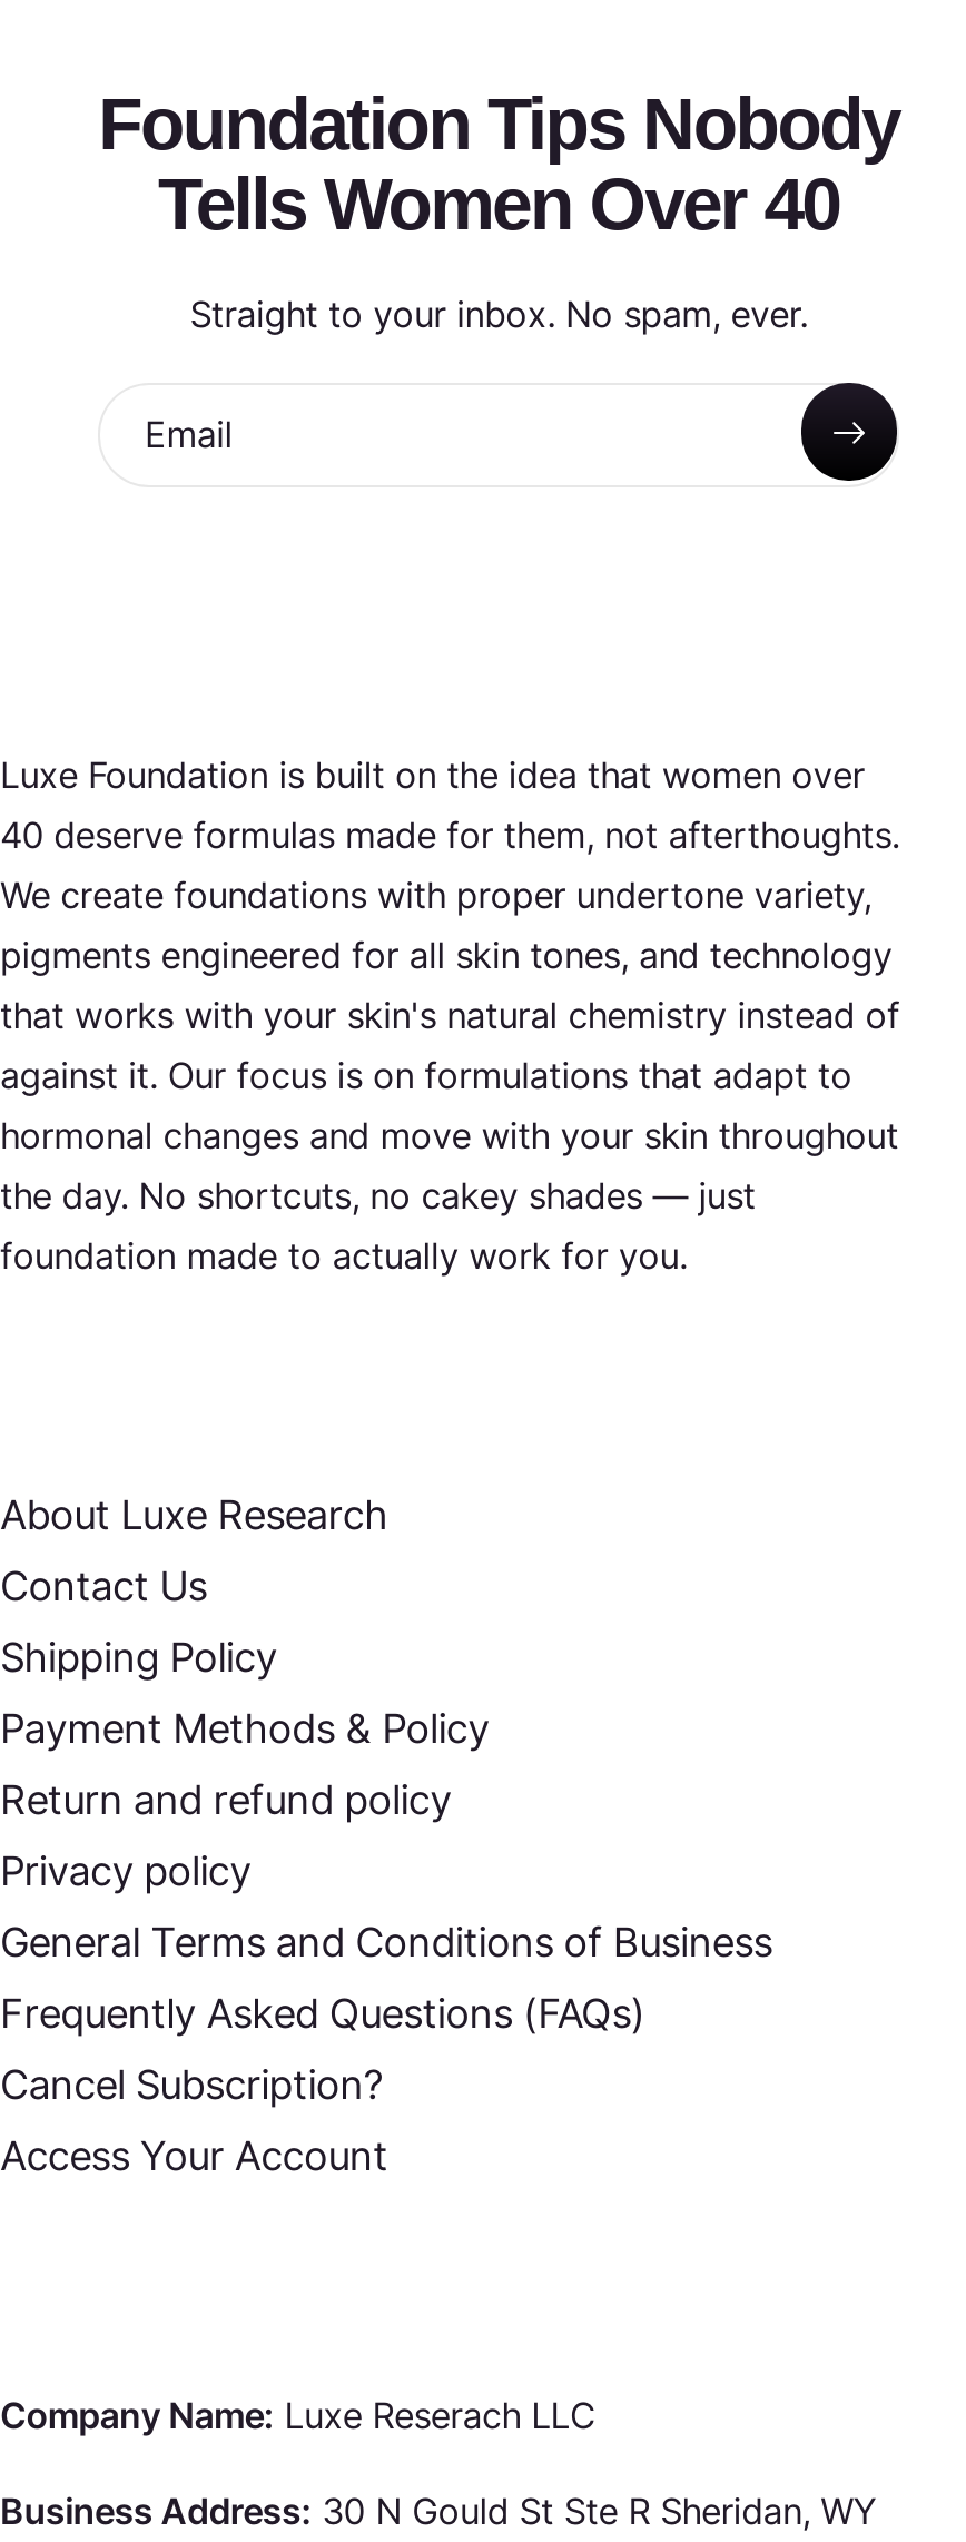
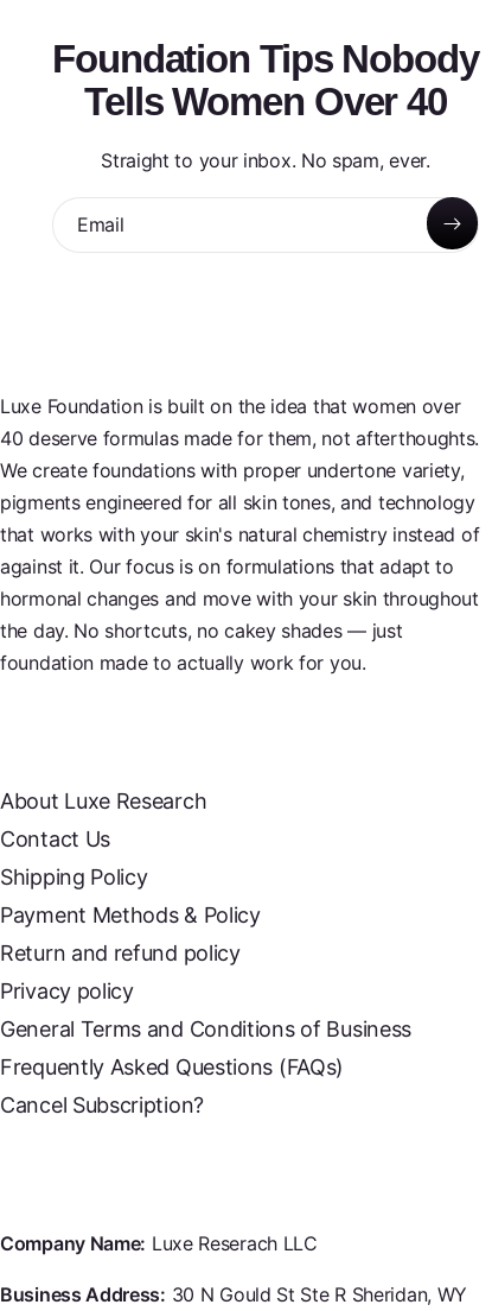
[0,2132,388,2179] Access Your Account -> none

